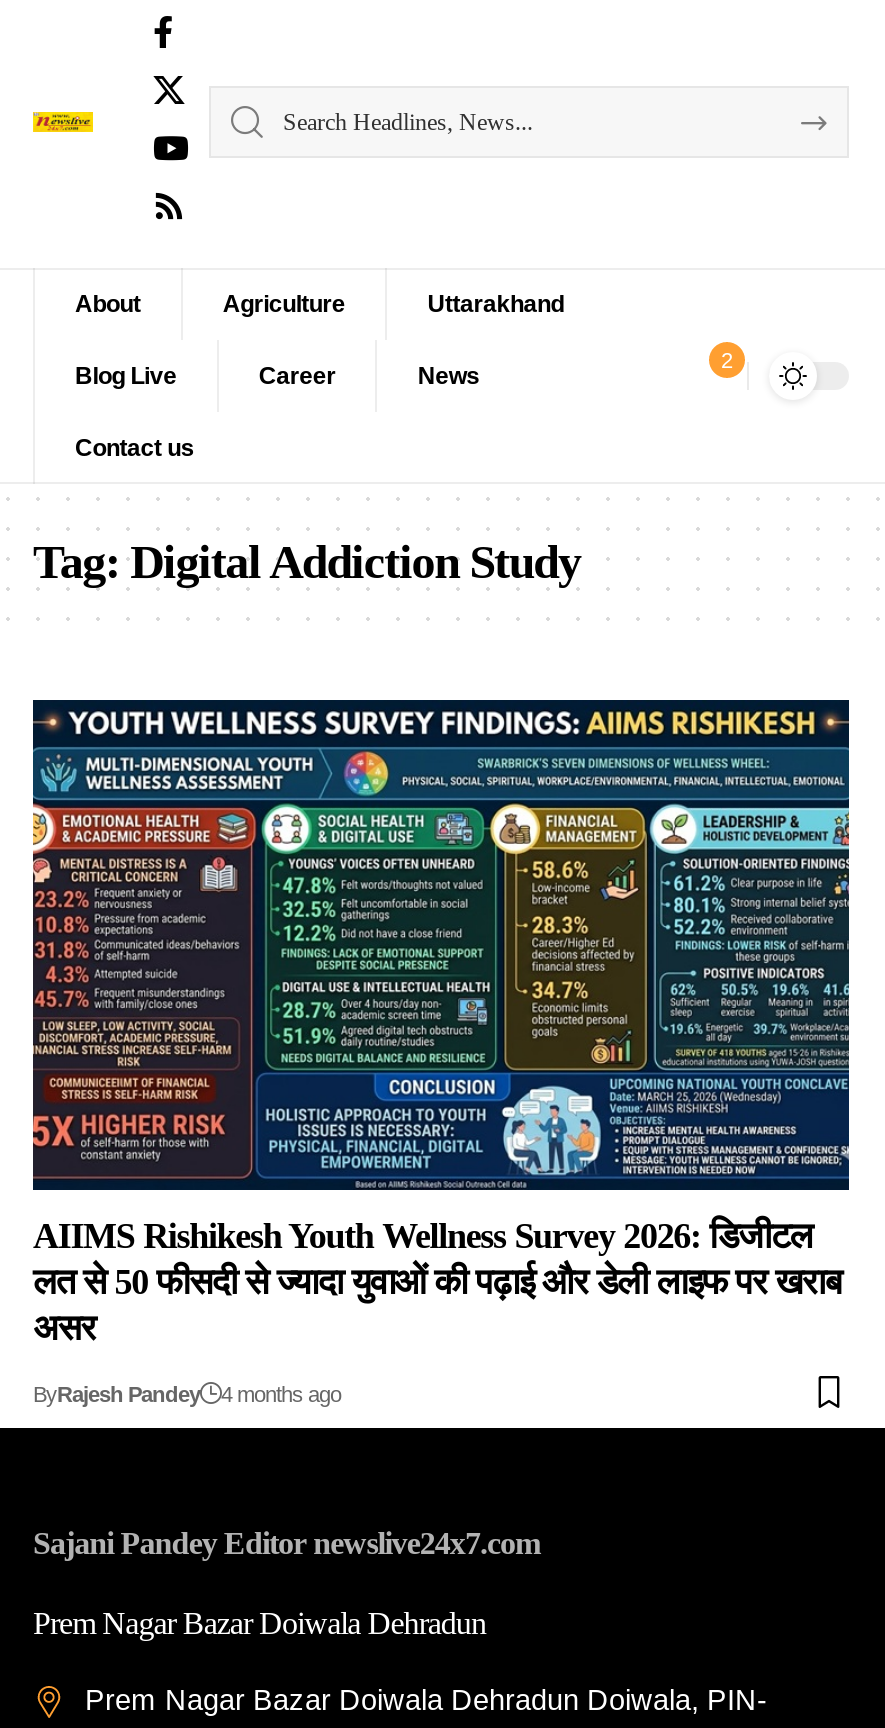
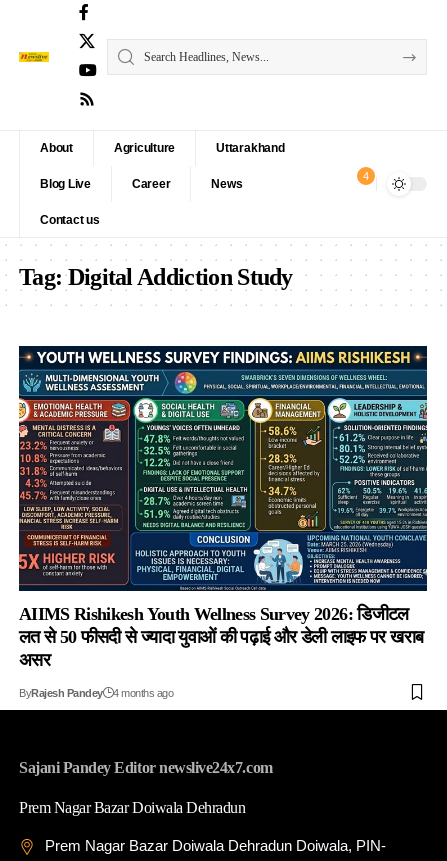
[721,347,733,371] 2 -> [363,169,369,181] 4

